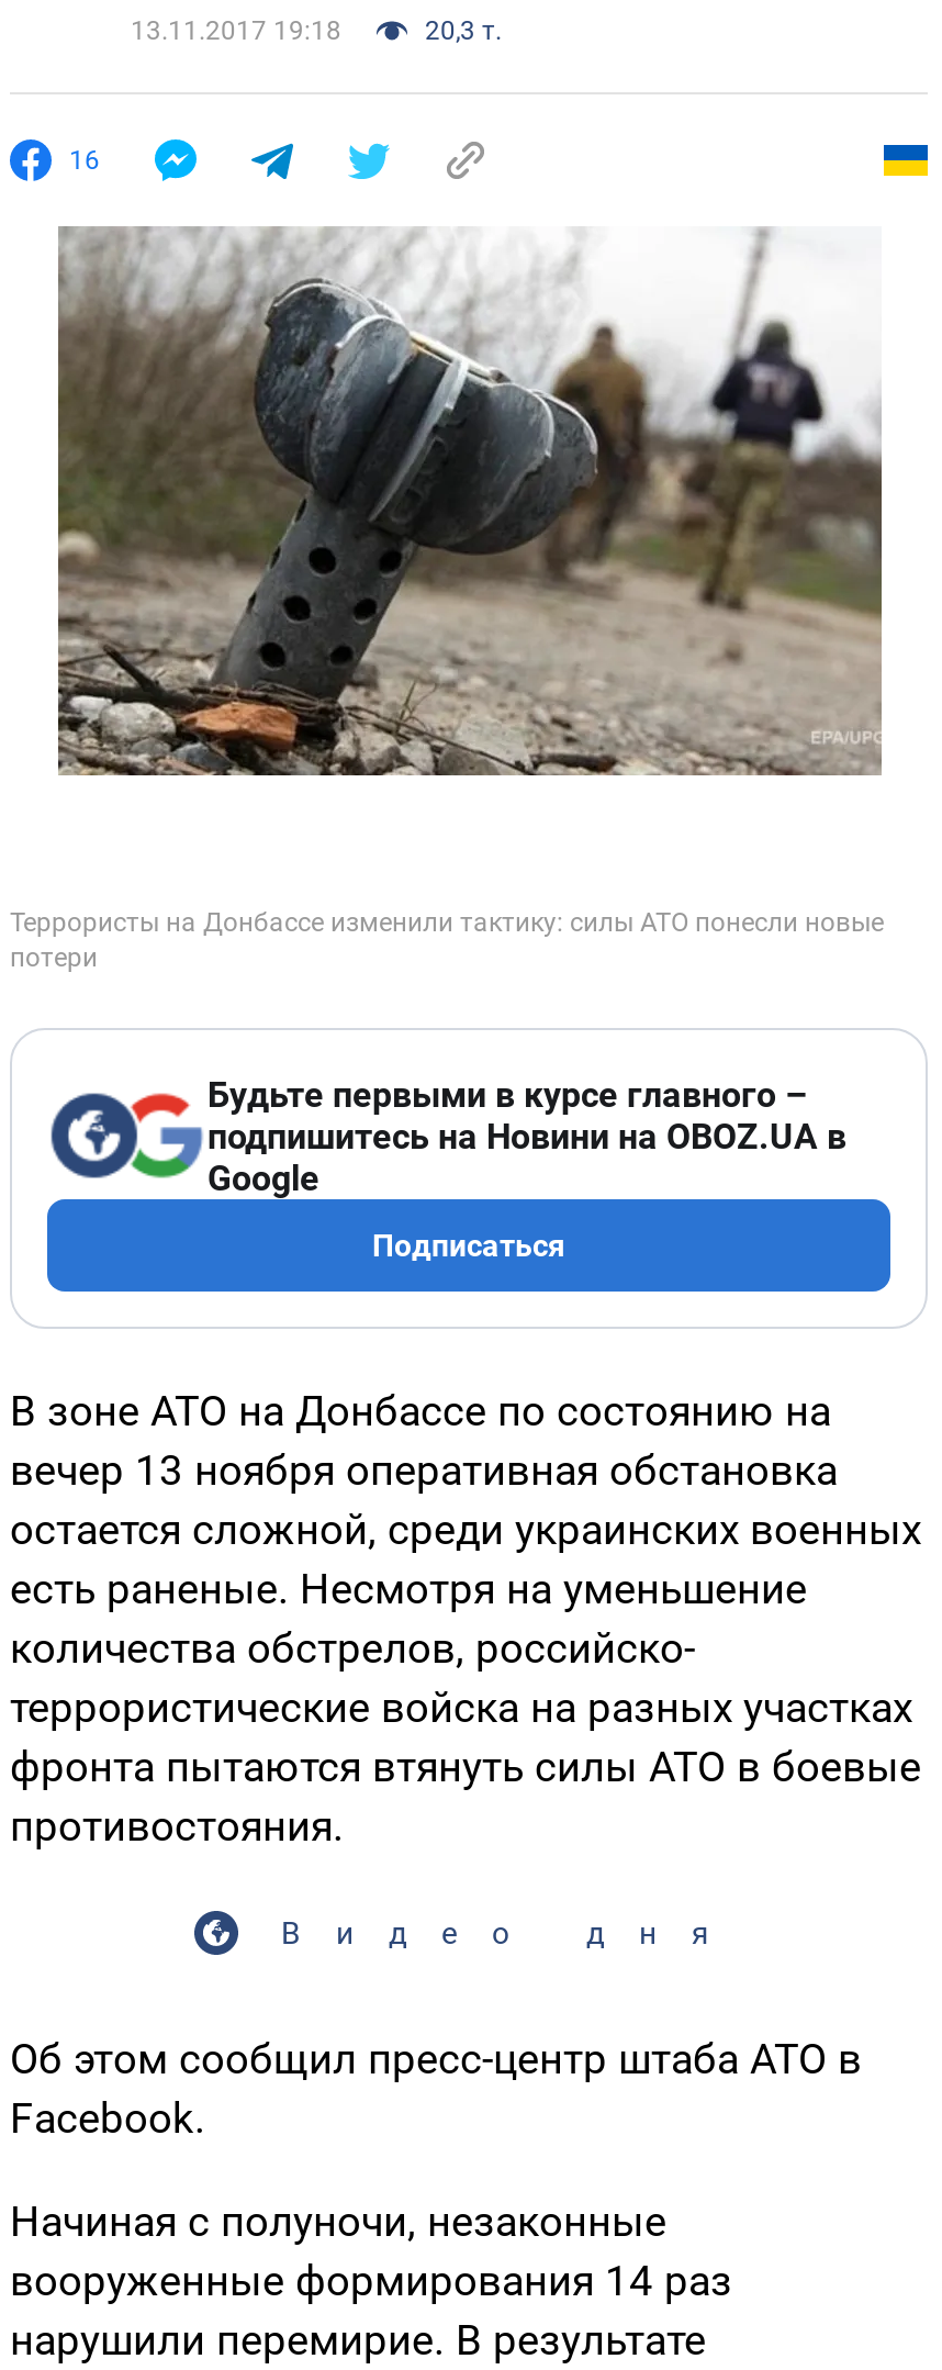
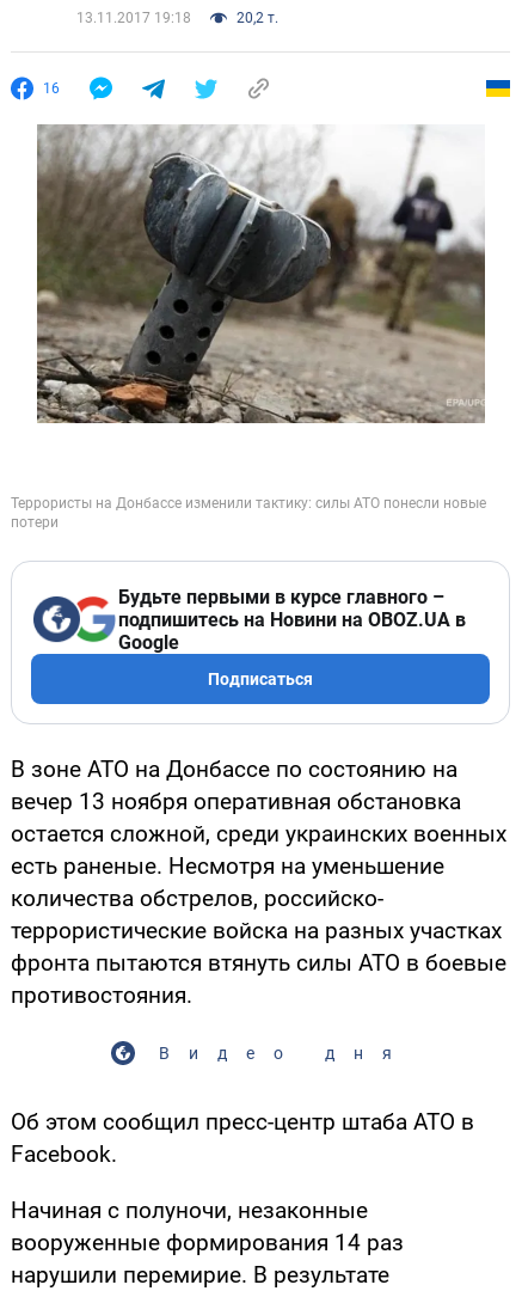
[425,15,502,46] 20,3 т. -> [237,10,278,26] 20,2 т.

